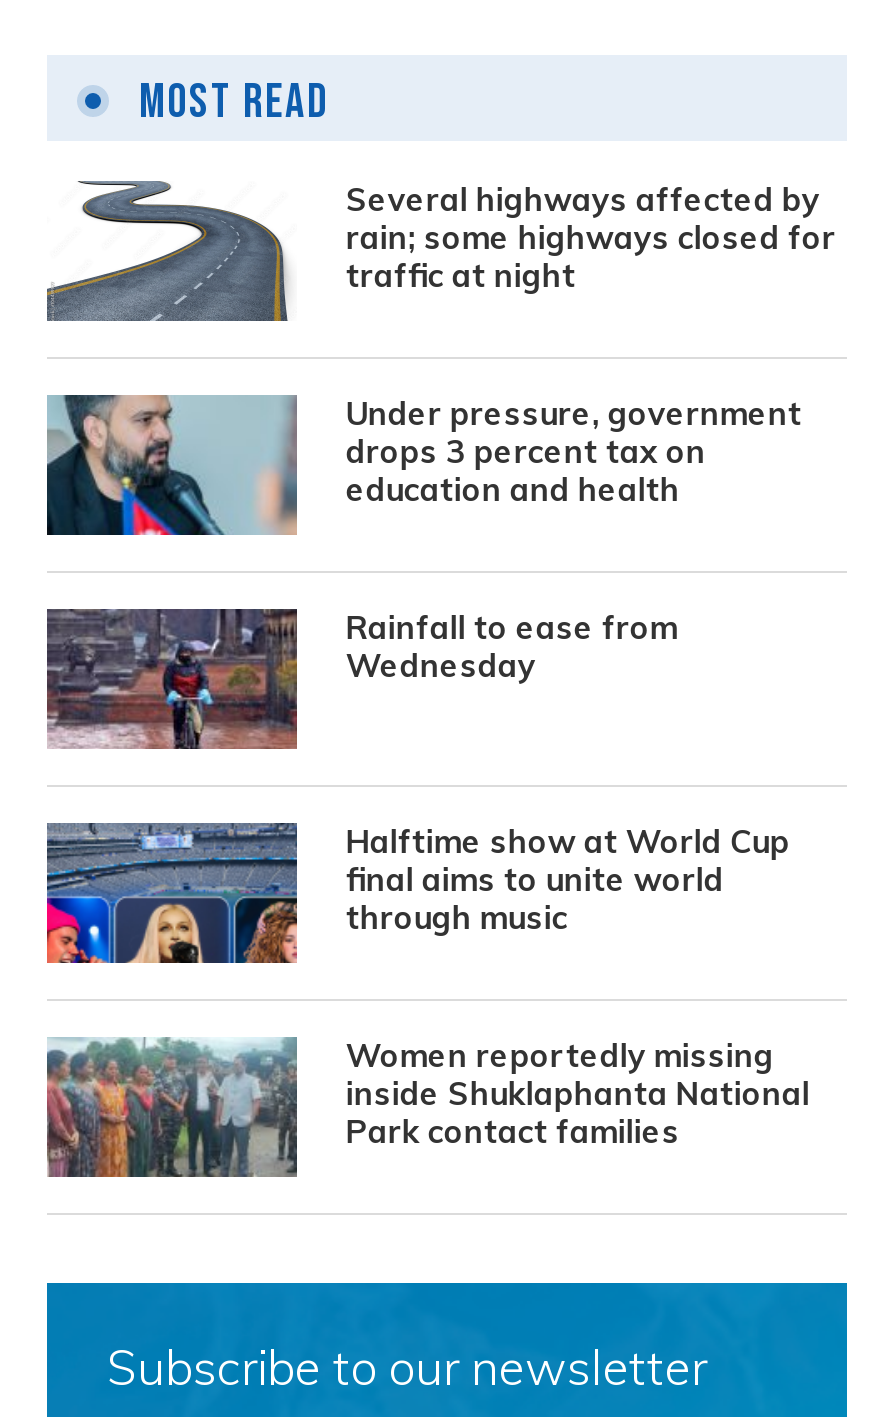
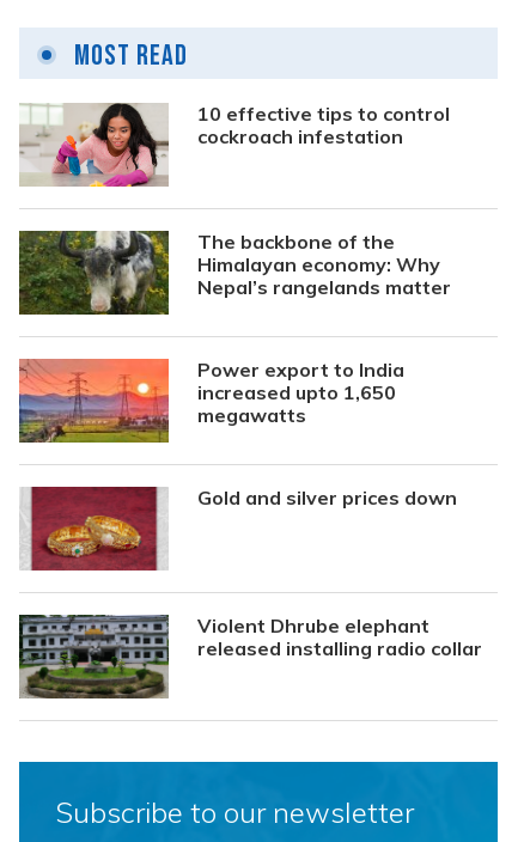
[47,179,836,323] [image] | Several highways affected by | rain; some highways closed for | traffic at night -> [18,102,450,188] [image] | 10 effective tips to control | cockroach infestation
[47,393,802,537] [image] | Under pressure, government | drops 3 percent tax on | education and health -> [18,230,451,316] [image] | The backbone of the | Himalayan economy: Why | Nepal’s rangelands matter
[45,607,678,749] [image] | Rainfall to ease from | Wednesday -> [18,357,405,444] [image] | Power export to India | increased upto 1,650 | megawatts
[45,821,790,965] [image] | Halftime show at World Cup | final aims to unite world | through music -> [19,485,457,572] [image] | Gold and silver prices down
[45,1035,810,1177] [image] | Women reportedly missing | inside Shuklaphanta National | Park contact families -> [18,613,482,698] [image] | Violent Dhrube elephant | released installing radio collar

